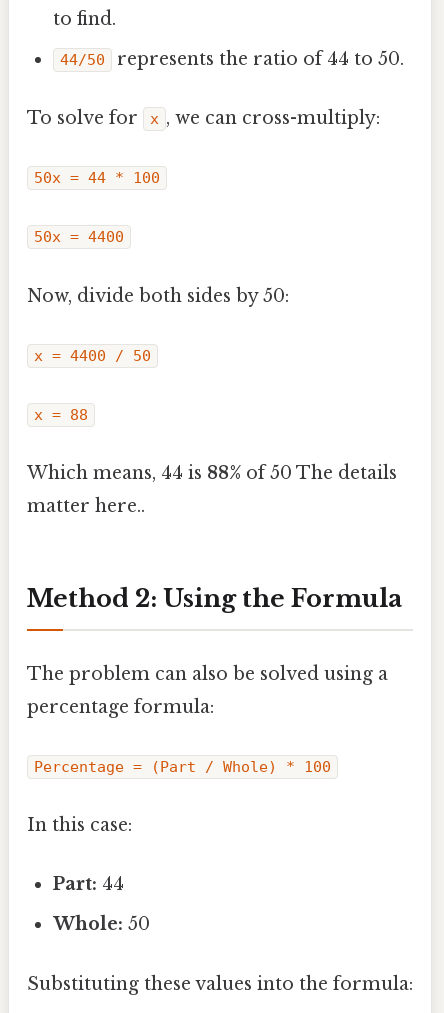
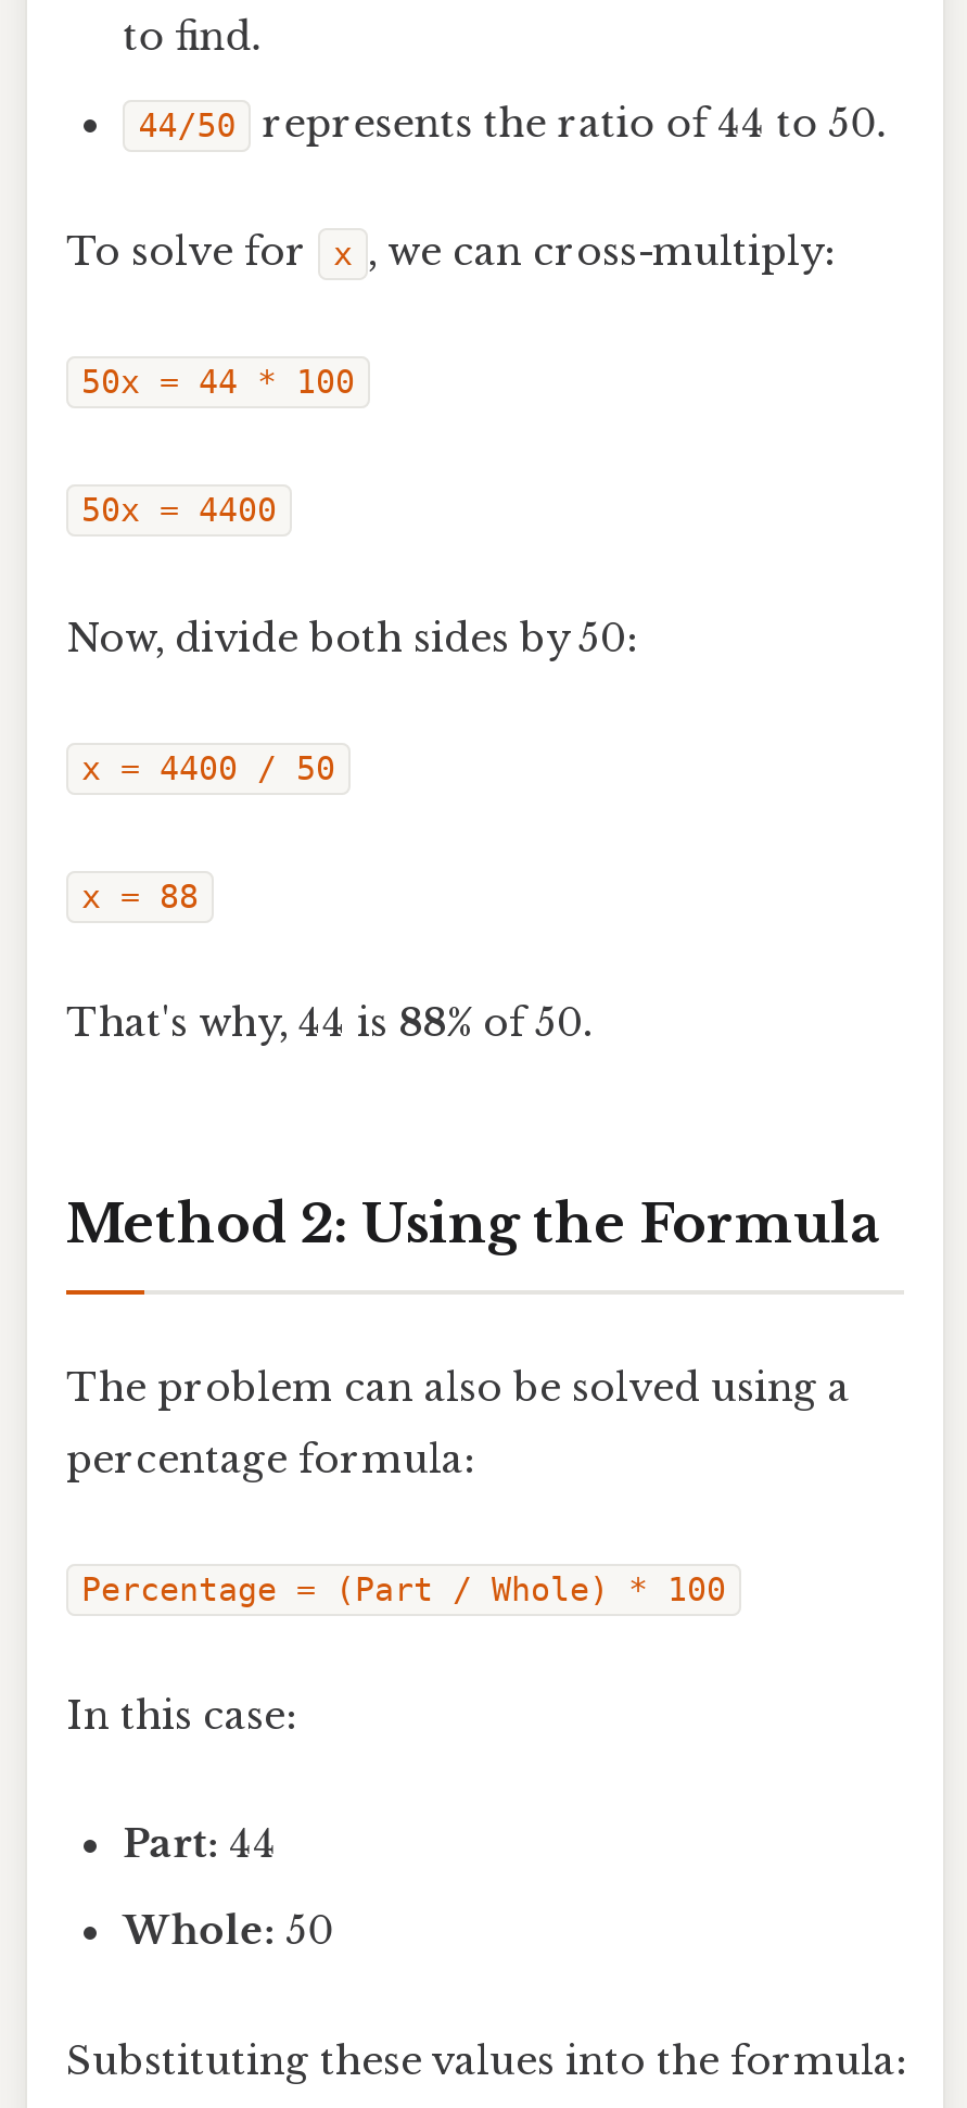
[27,462,397,517] Which means, 44 is 88% of 50 The details | matter here.. -> [66,1000,591,1048] That's why, 44 is 88% of 50.

